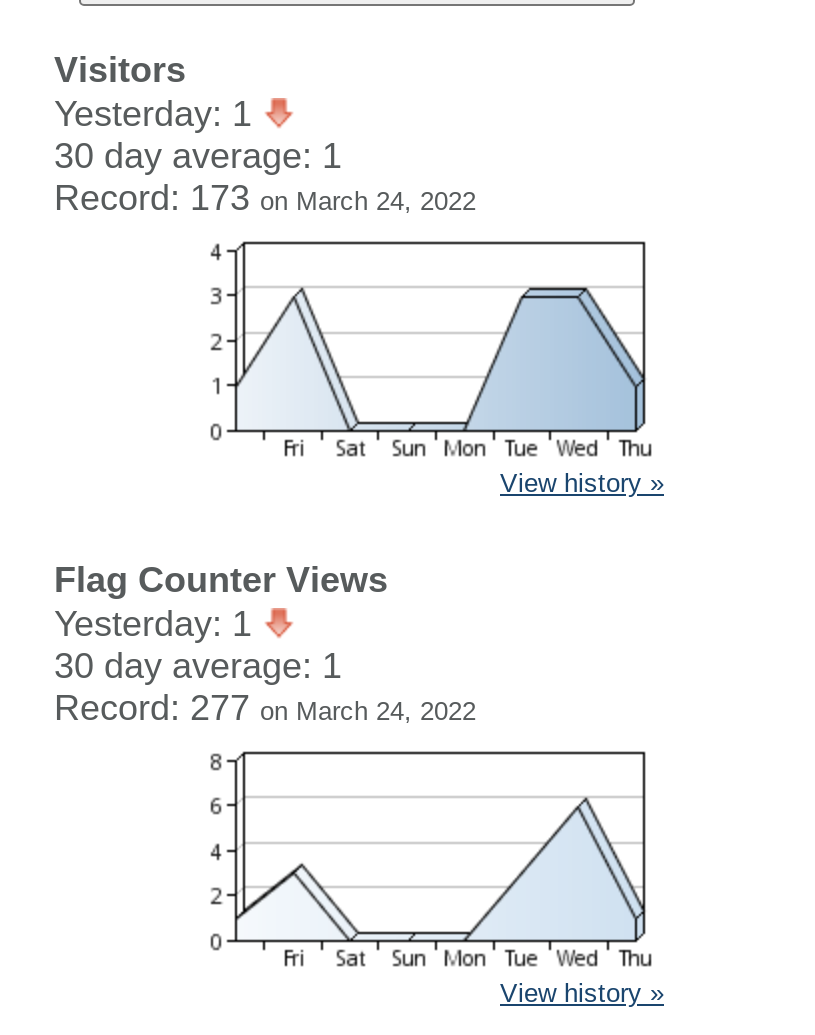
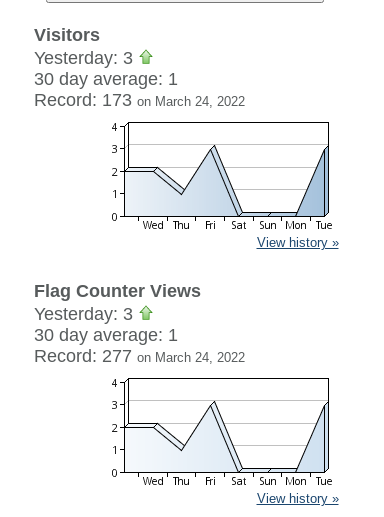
[54,94,262,134] Yesterday: 1 -> [33,48,137,68] Yesterday: 3
[235,286,651,458] [image] -> [123,144,331,230] [image]
[54,604,262,644] Yesterday: 1 -> [33,304,137,324] Yesterday: 3
[209,796,651,968] [image] -> [112,400,331,486] [image]

